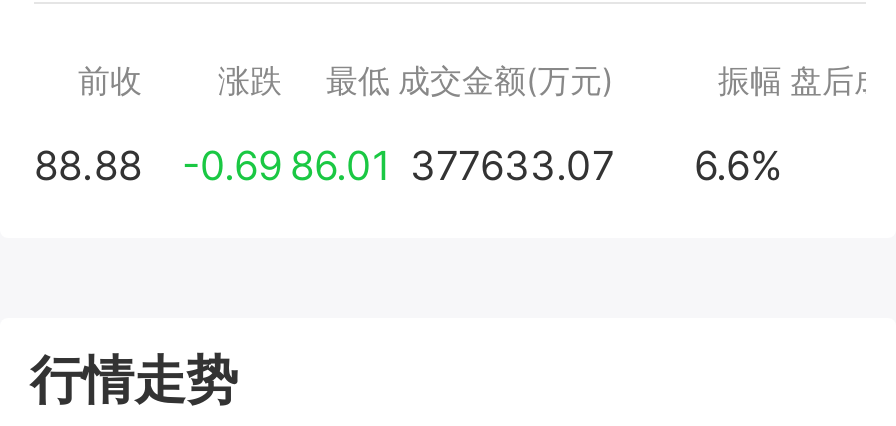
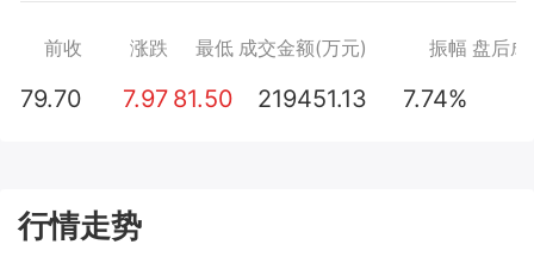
[34,142,782,190] 88.88 | -0.69 86.01 377633.07 | 6.6% -> [20,84,467,113] 79.70 | 7.97 81.50 | 219451.13 | 7.74%

